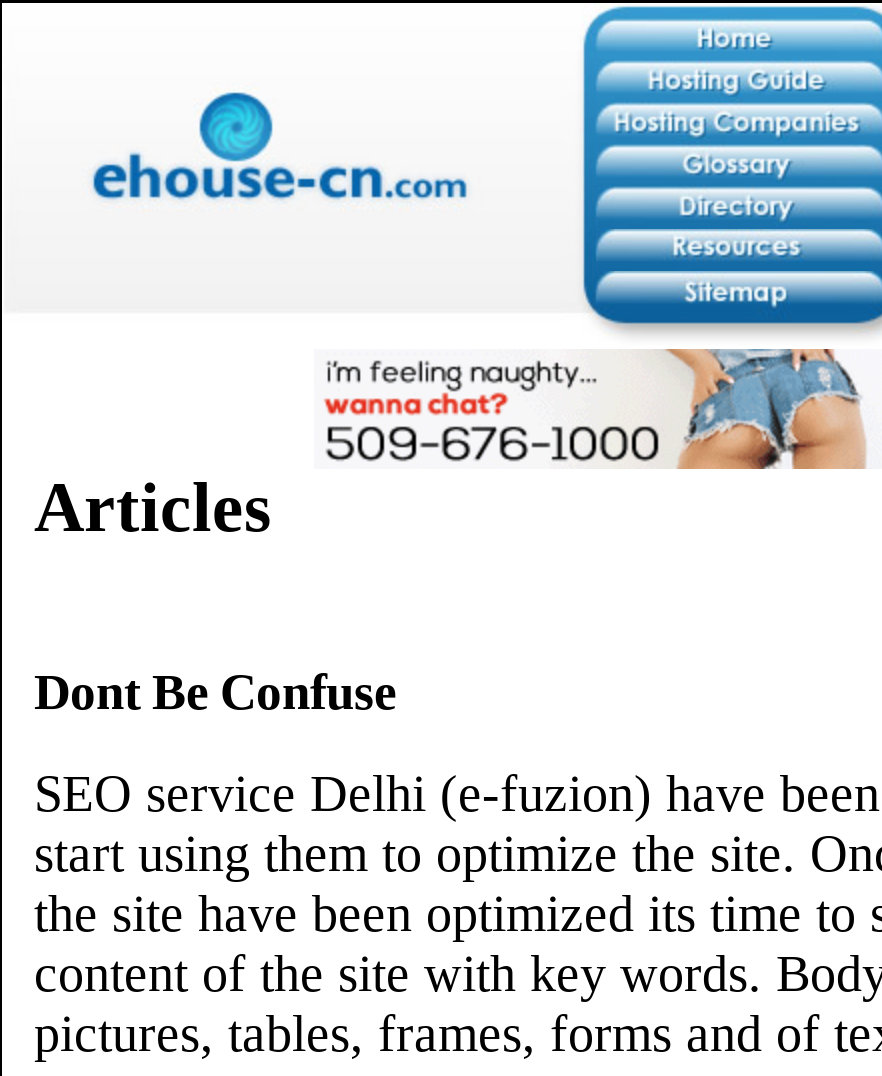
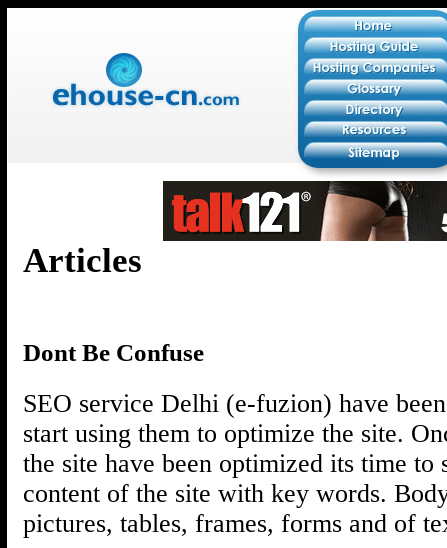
[314,347,876,471] [image] -> [162,180,444,242] [image]

